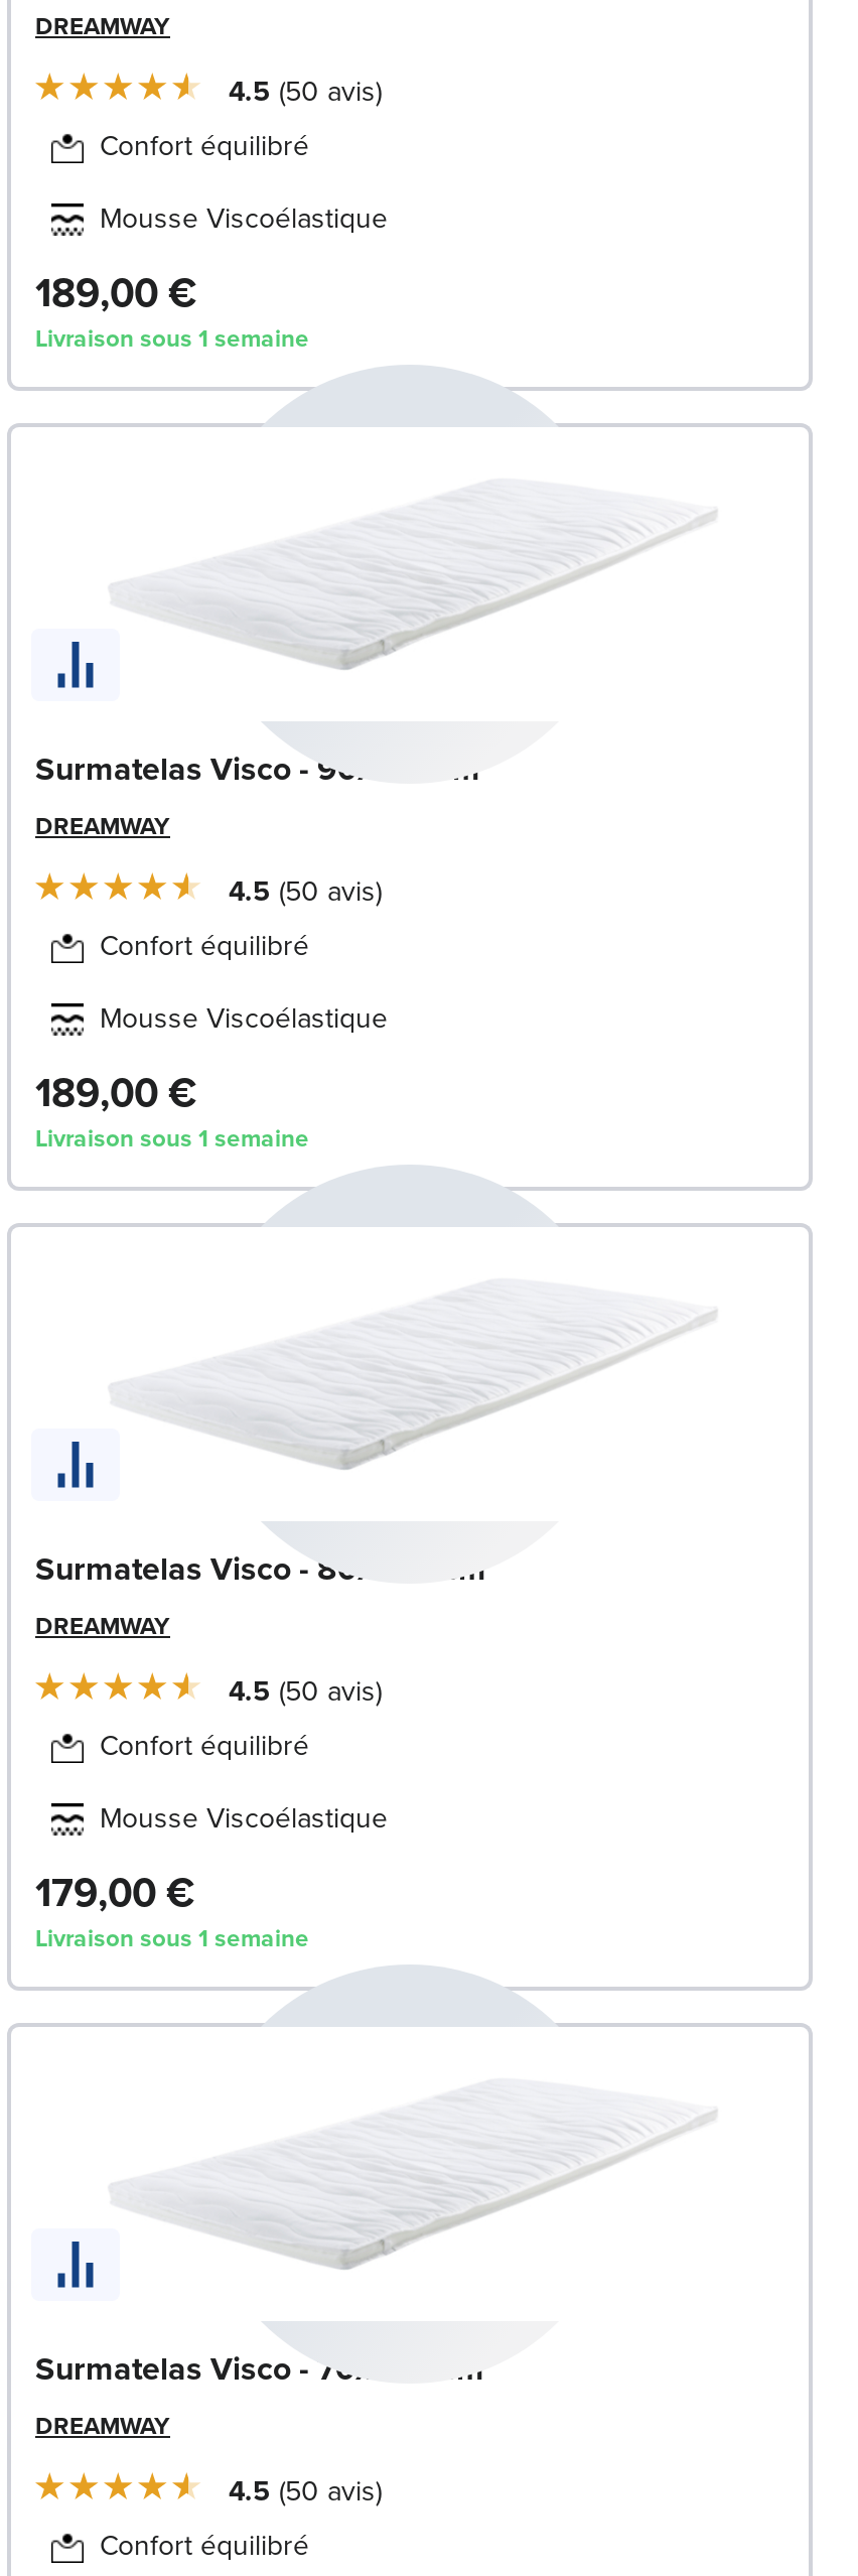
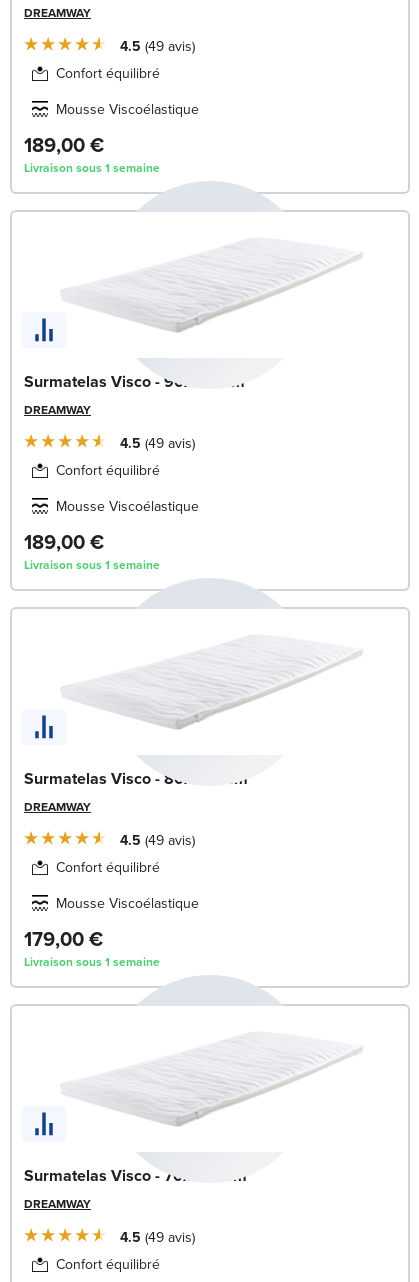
[229,71,376,113] 4.5 50 avis -> [120,36,192,56] 4.5 49 avis
[229,870,376,913] 4.5 50 avis -> [120,433,192,453] 4.5 49 avis
[229,1670,376,1712] 4.5 50 avis -> [120,830,192,850] 4.5 49 avis
[229,2470,376,2512] 4.5 50 avis -> [120,1227,192,1247] 4.5 49 avis

